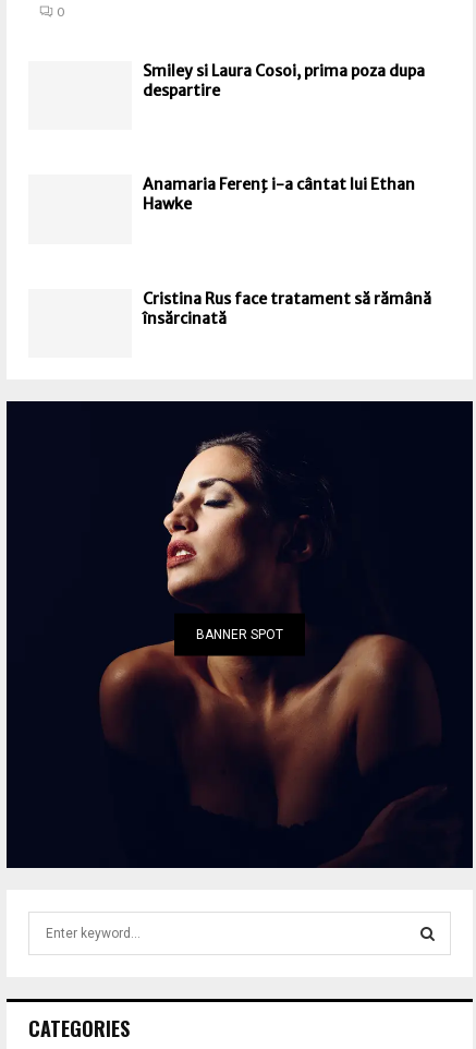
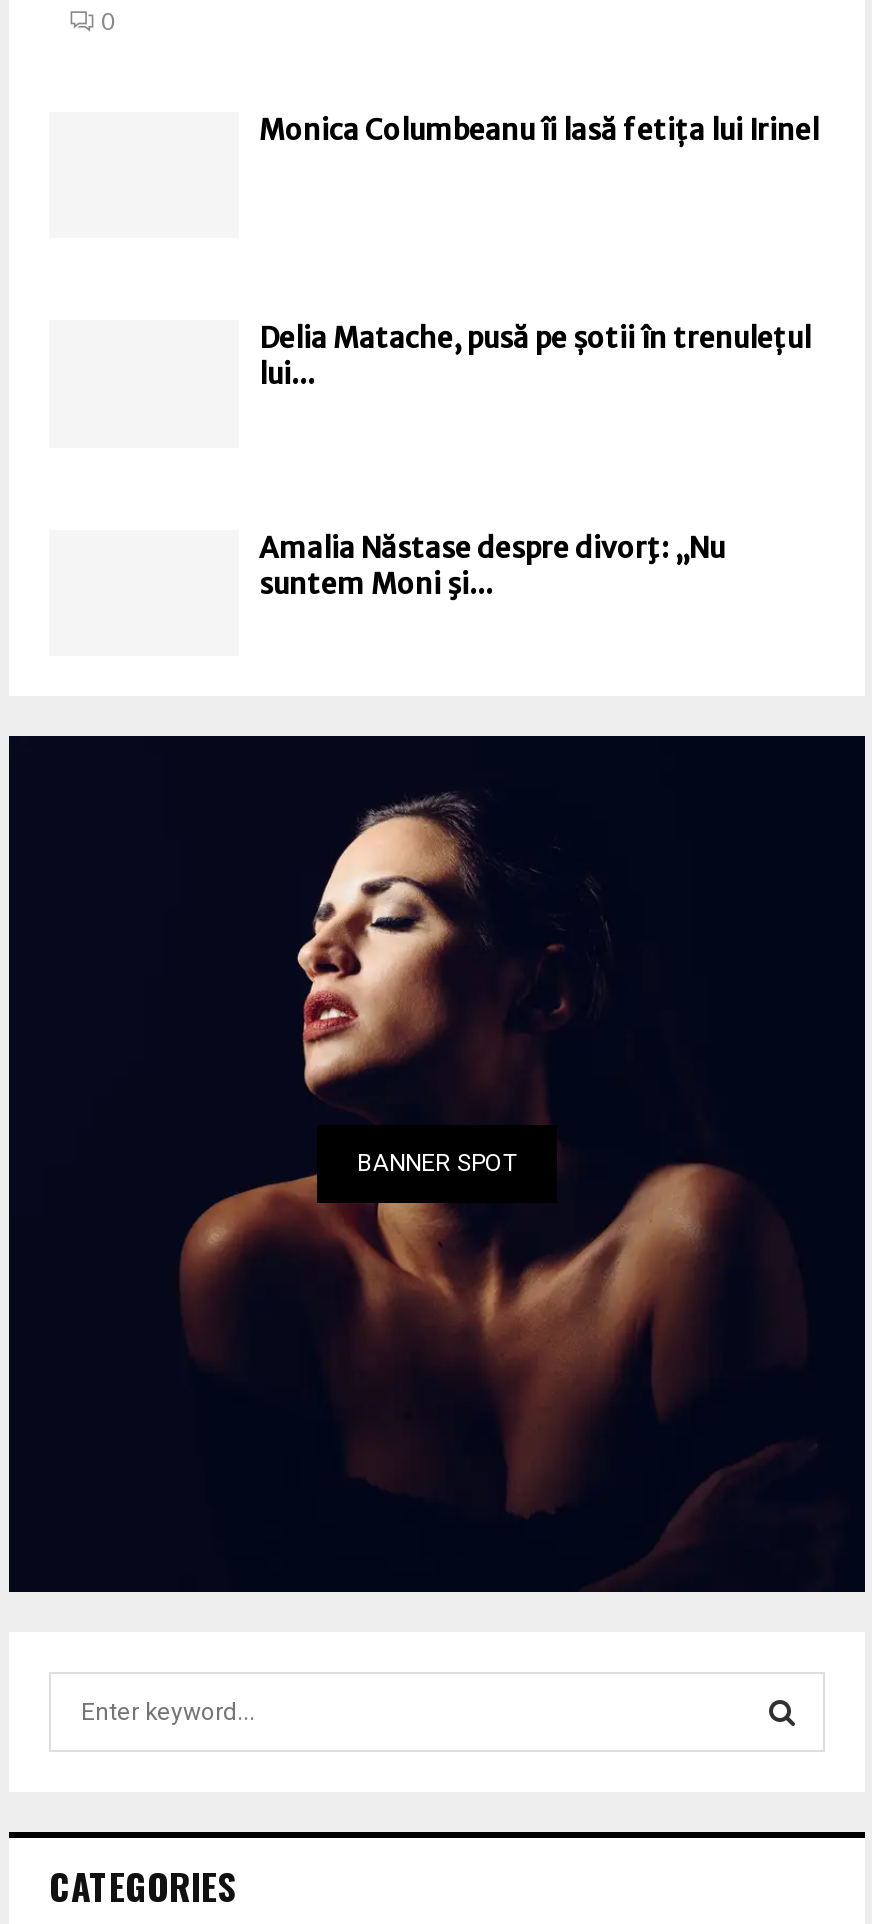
[143,61,425,100] Smiley si Laura Cosoi, prima poza dupa | despartire -> [259,112,819,148] Monica Columbeanu îi lasă fetița lui Irinel
[143,175,415,214] Anamaria Ferenţ i-a cântat lui Ethan | Hawke -> [259,321,811,393] Delia Matache, pusă pe șotii în trenulețul | lui...
[143,289,431,328] Cristina Rus face tratament să rămână | însărcinată -> [259,530,725,602] Amalia Năstase despre divorţ: „Nu | suntem Moni şi...

